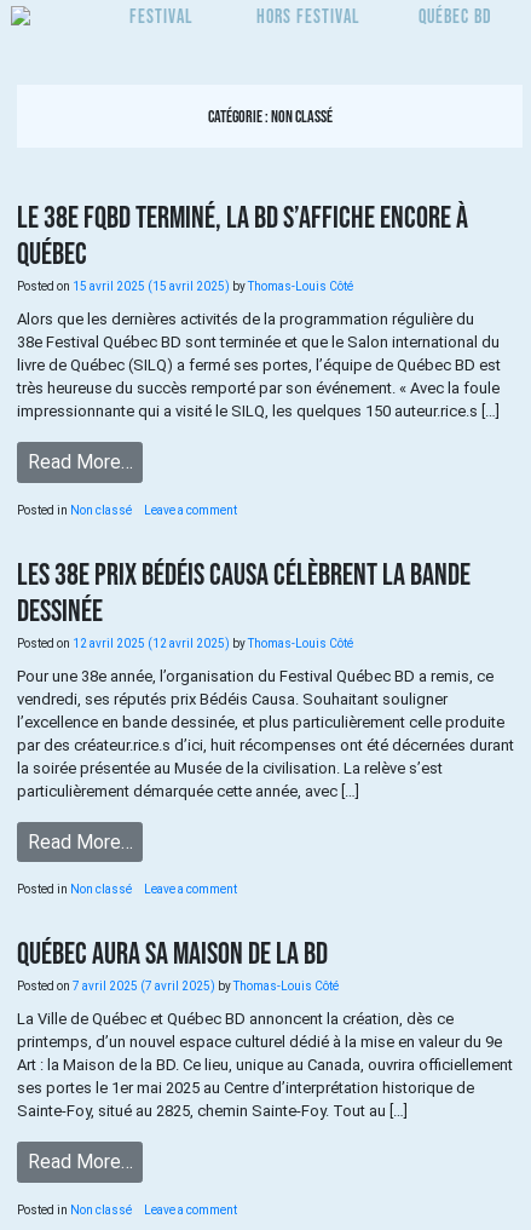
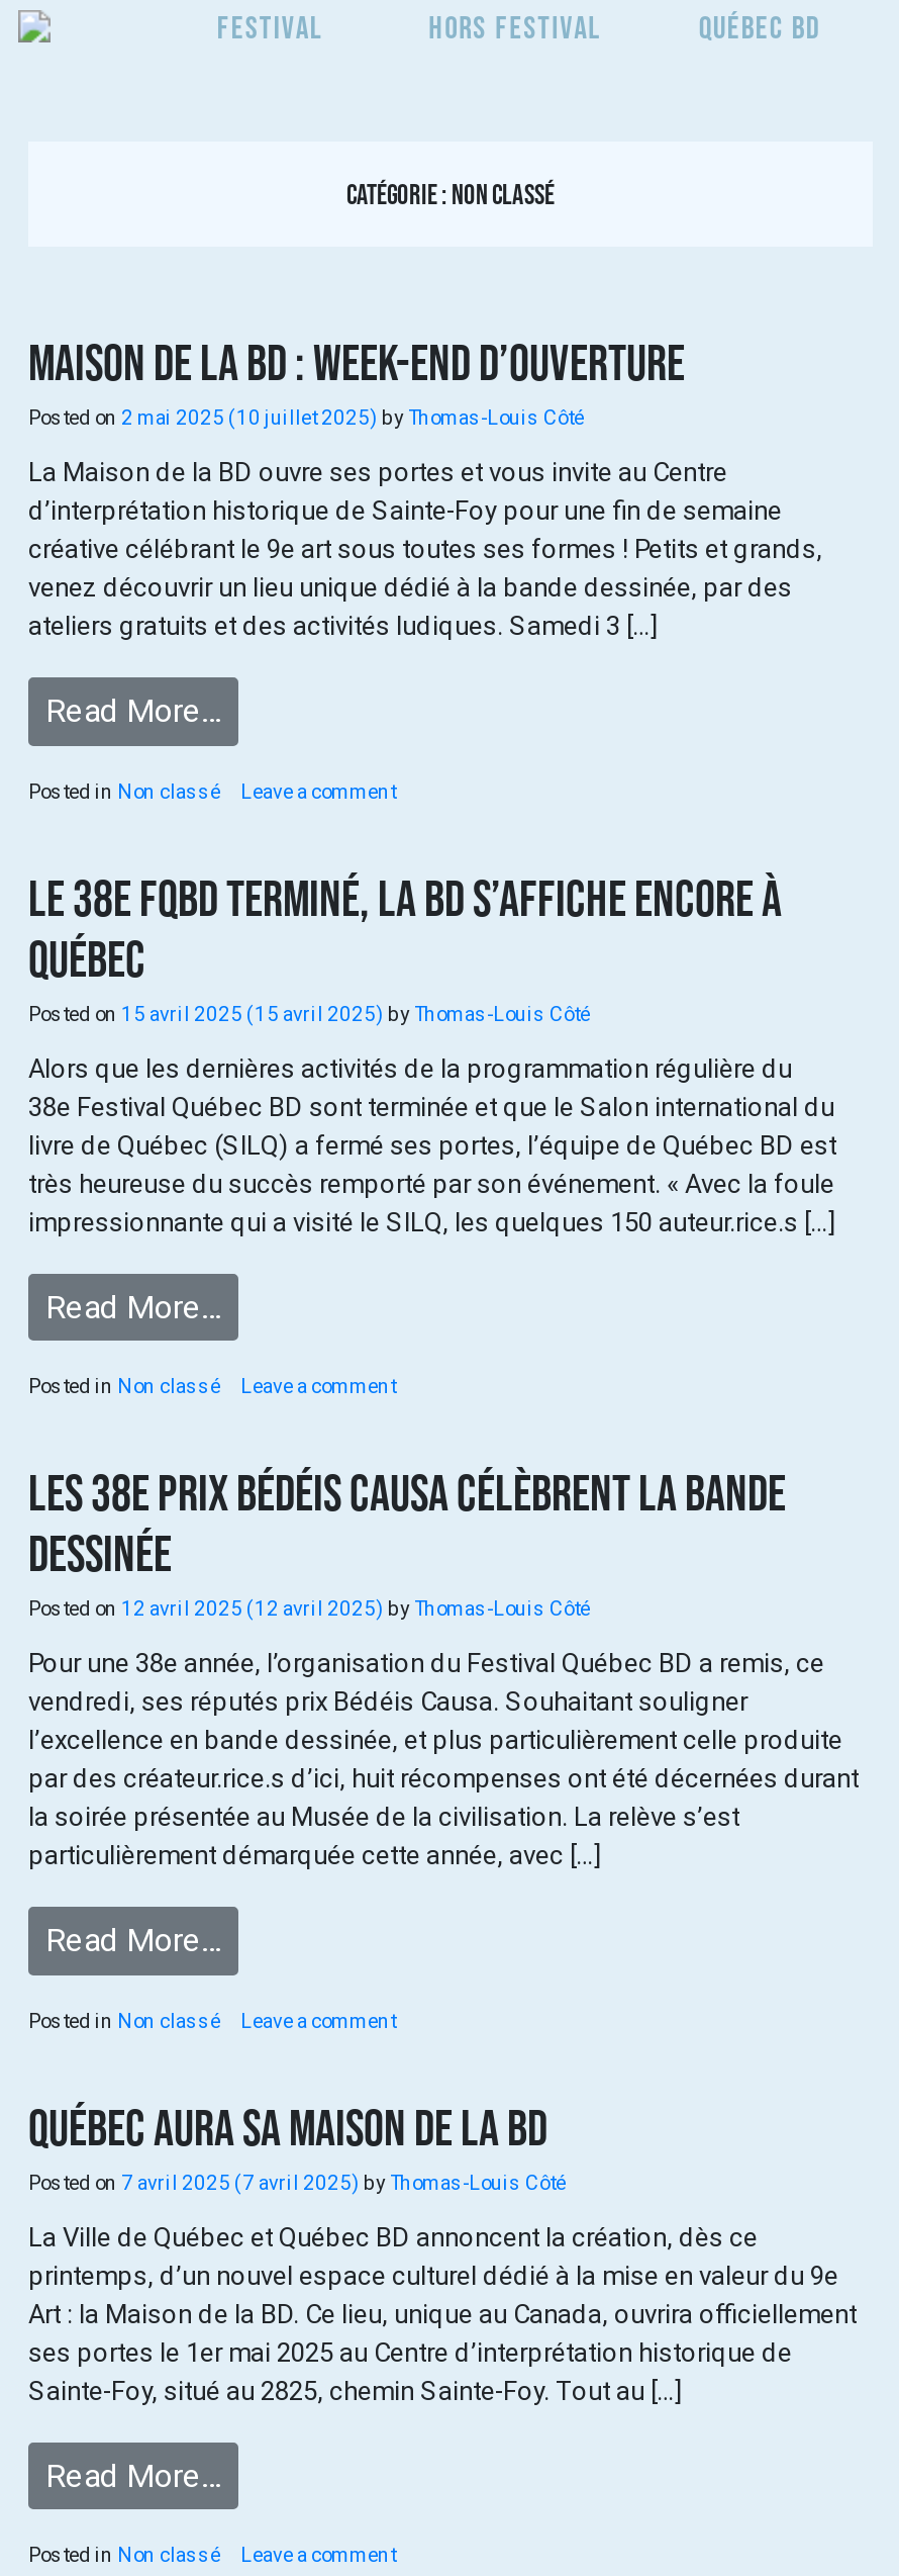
none -> [28,334,822,803] MAISON DE LA BD : WEEK-END D’OUVERTURE | Posted on 2 mai 2025 (10 juillet 2025) by Thomas-Louis Côté | La Maison de la BD ouvre ses portes et vous invite au Centre | d’interprétation historique de Sainte-Foy pour une fin de semaine | créative célébrant le 9e art sous toutes ses formes ! Petits et grands, | venez découvrir un lieu unique dédié à la bande dessinée, par des | ateliers gratuits et des activités ludiques. Samedi 3 […] | Read More… | Posted in Non classé | Leave a comment

